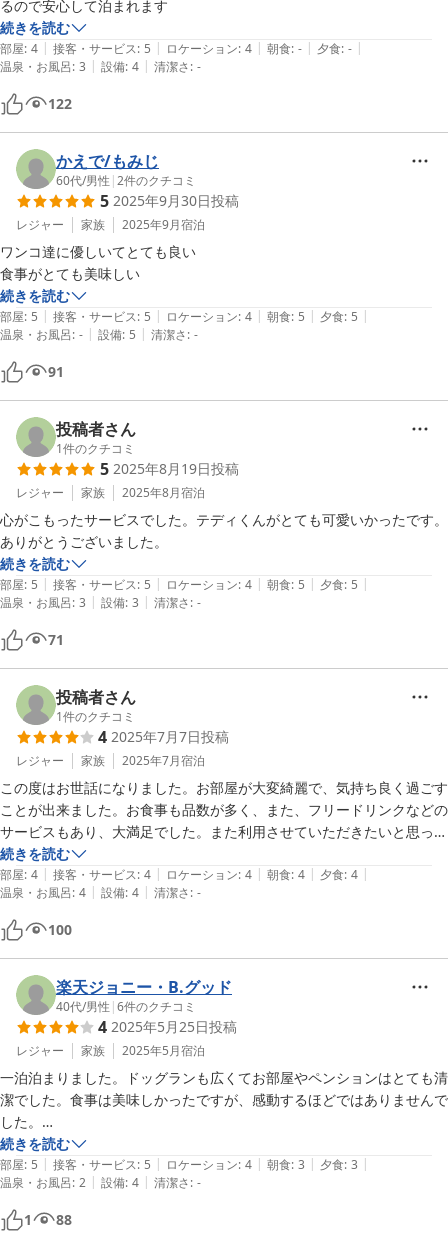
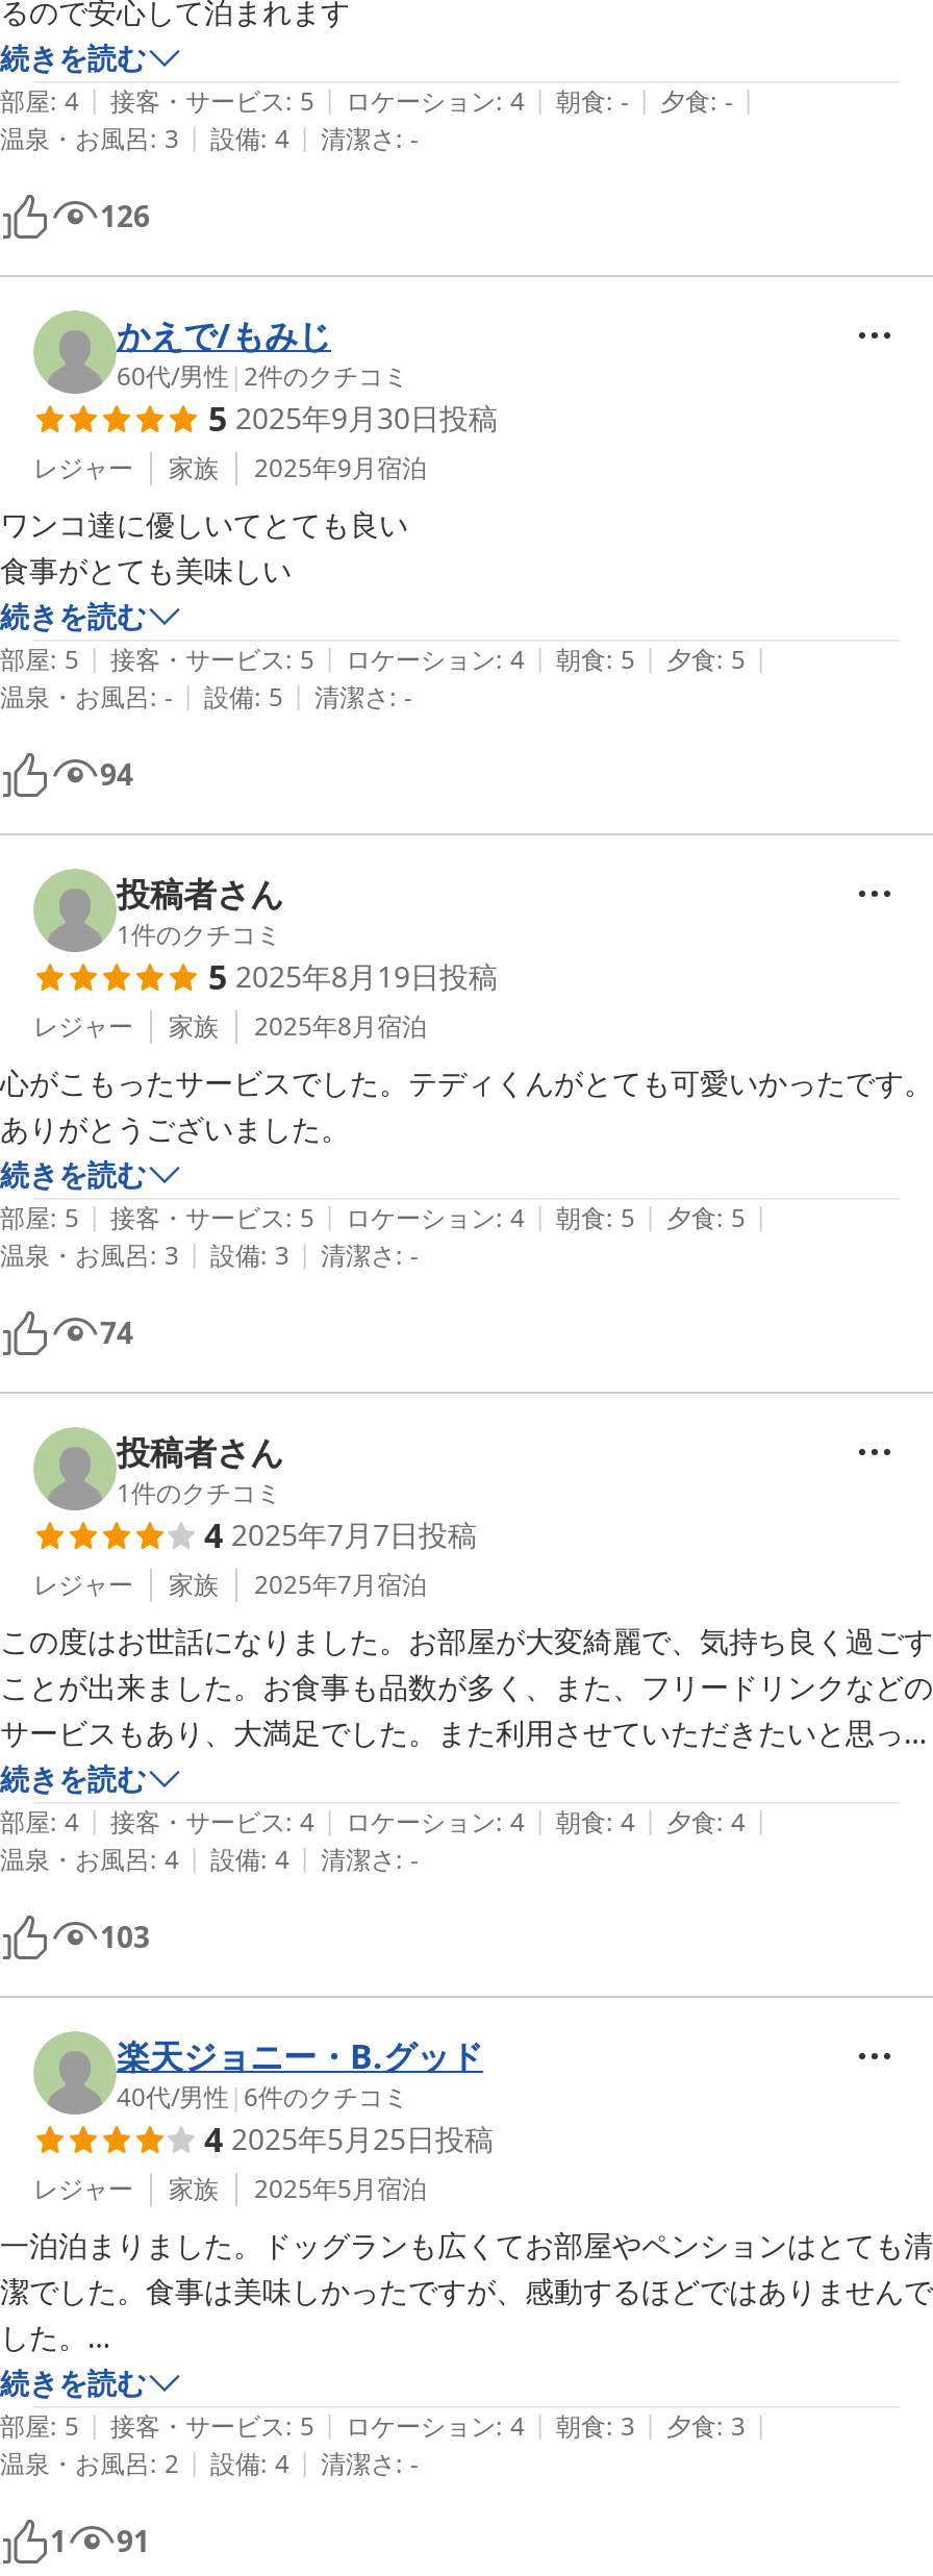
[48,94,72,113] 122 -> [100,196,150,235] 126
[48,362,64,381] 91 -> [100,754,133,794] 94
[48,630,64,649] 71 -> [100,1312,133,1352] 74
[48,920,72,939] 100 -> [100,1917,150,1956] 103
[24,1210,72,1229] 1 88 -> [50,2521,150,2560] 1 91

